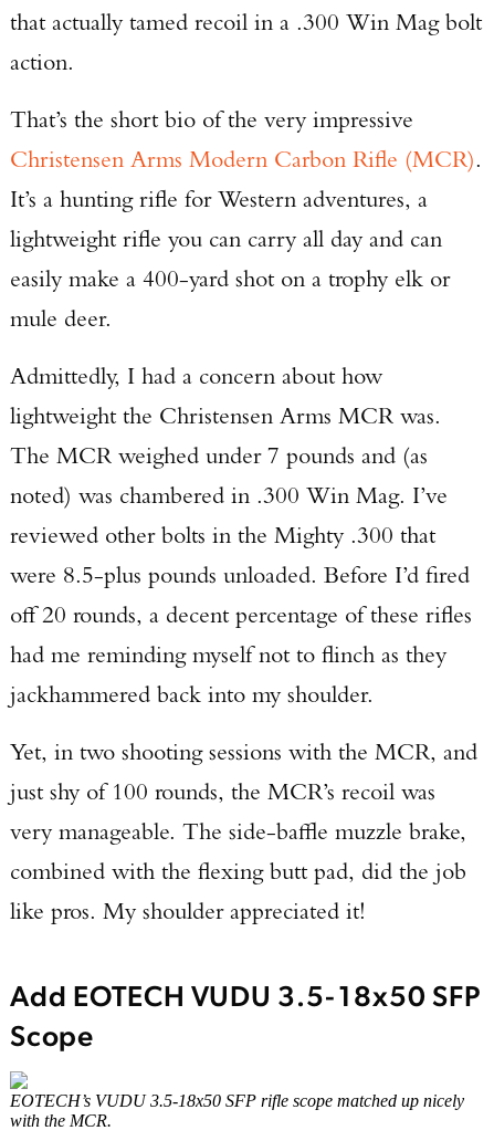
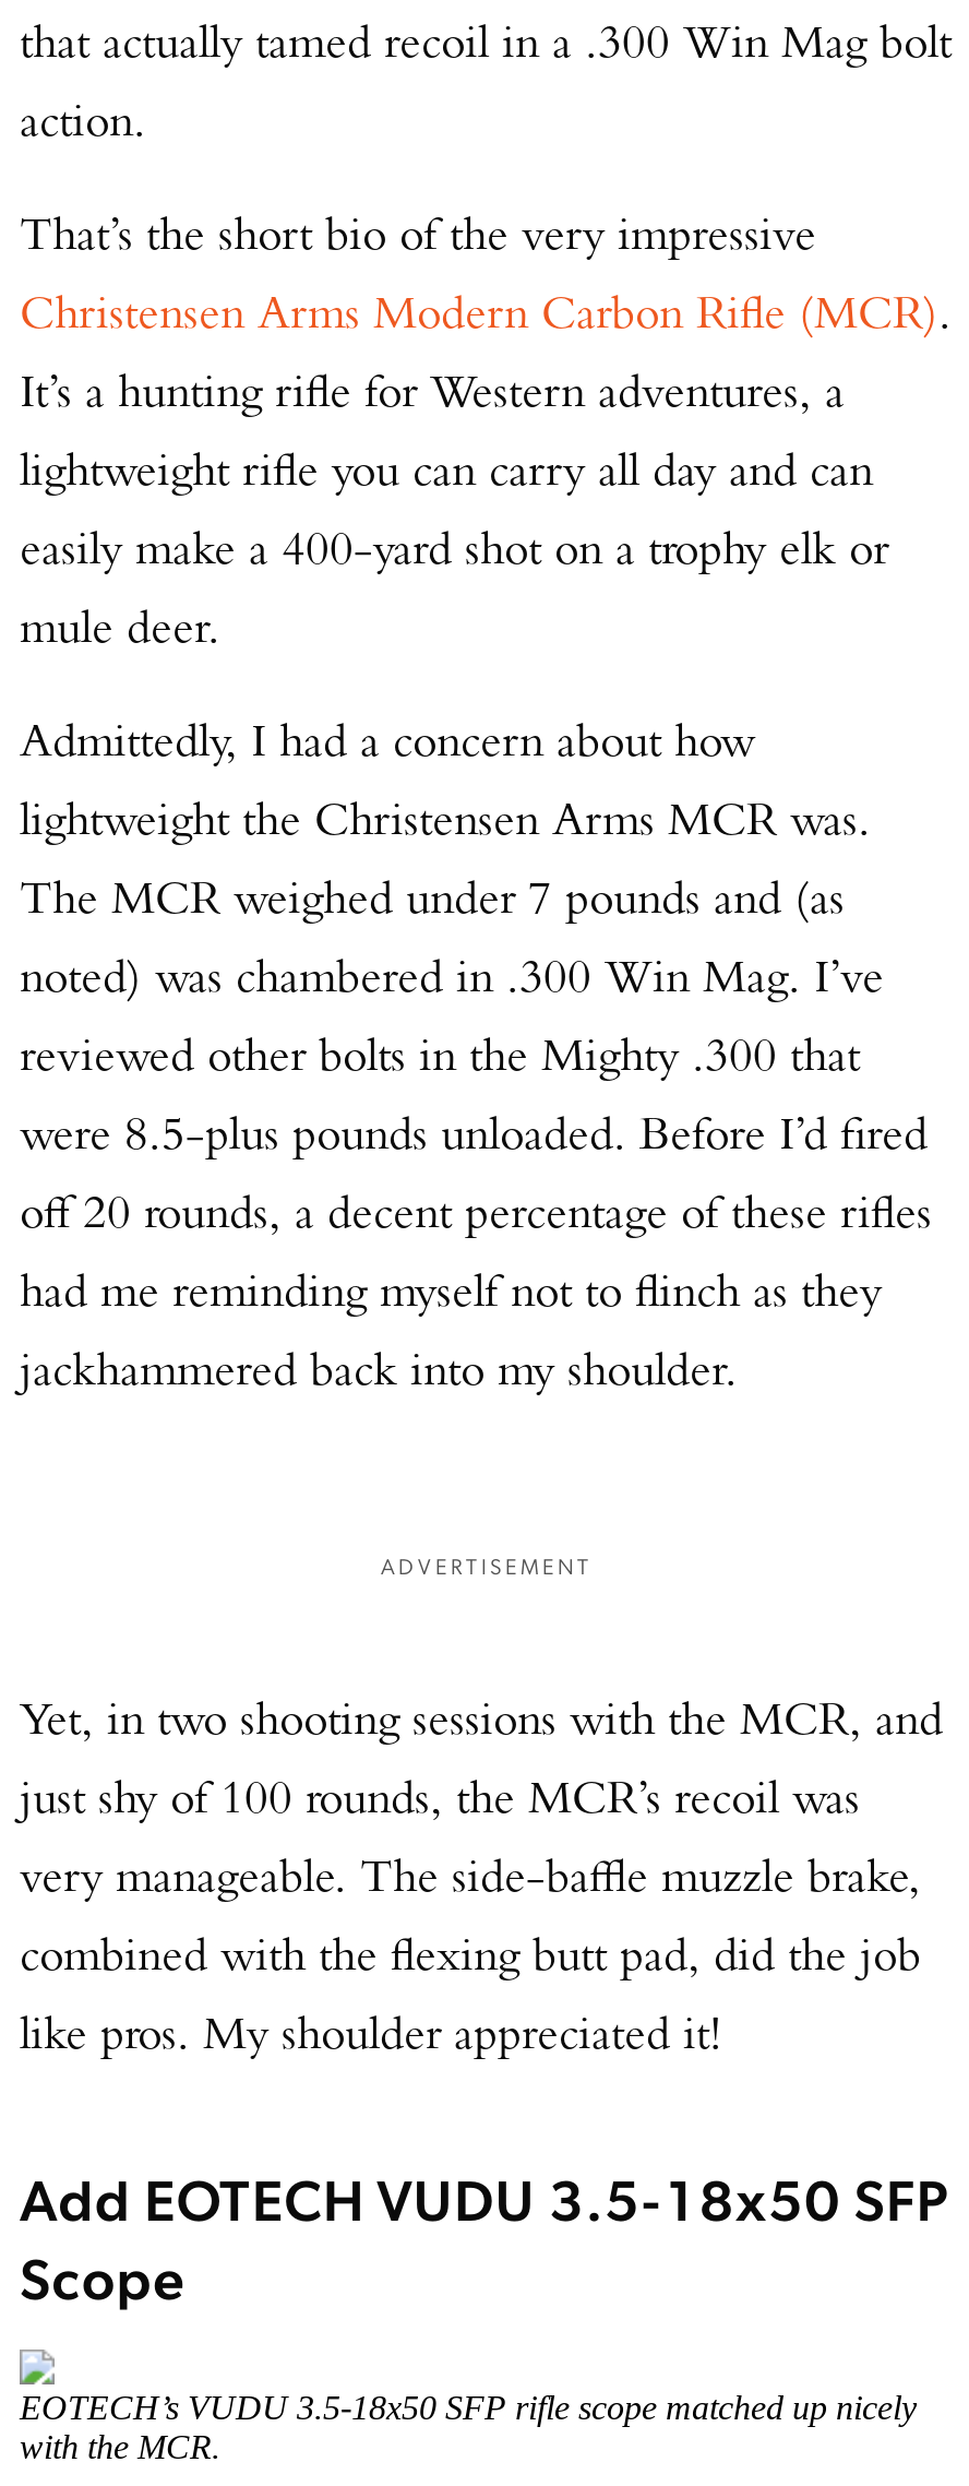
none -> [381,1550,593,1579] ADVERTISEMENT

